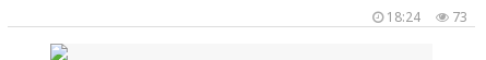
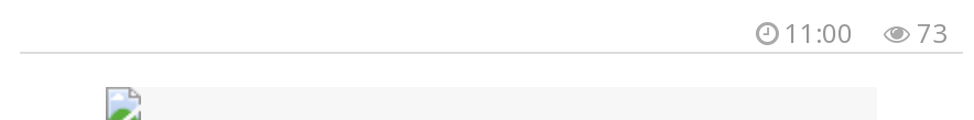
[383,8,467,26] 18:24 73 -> [778,14,948,52] 11:00 73

